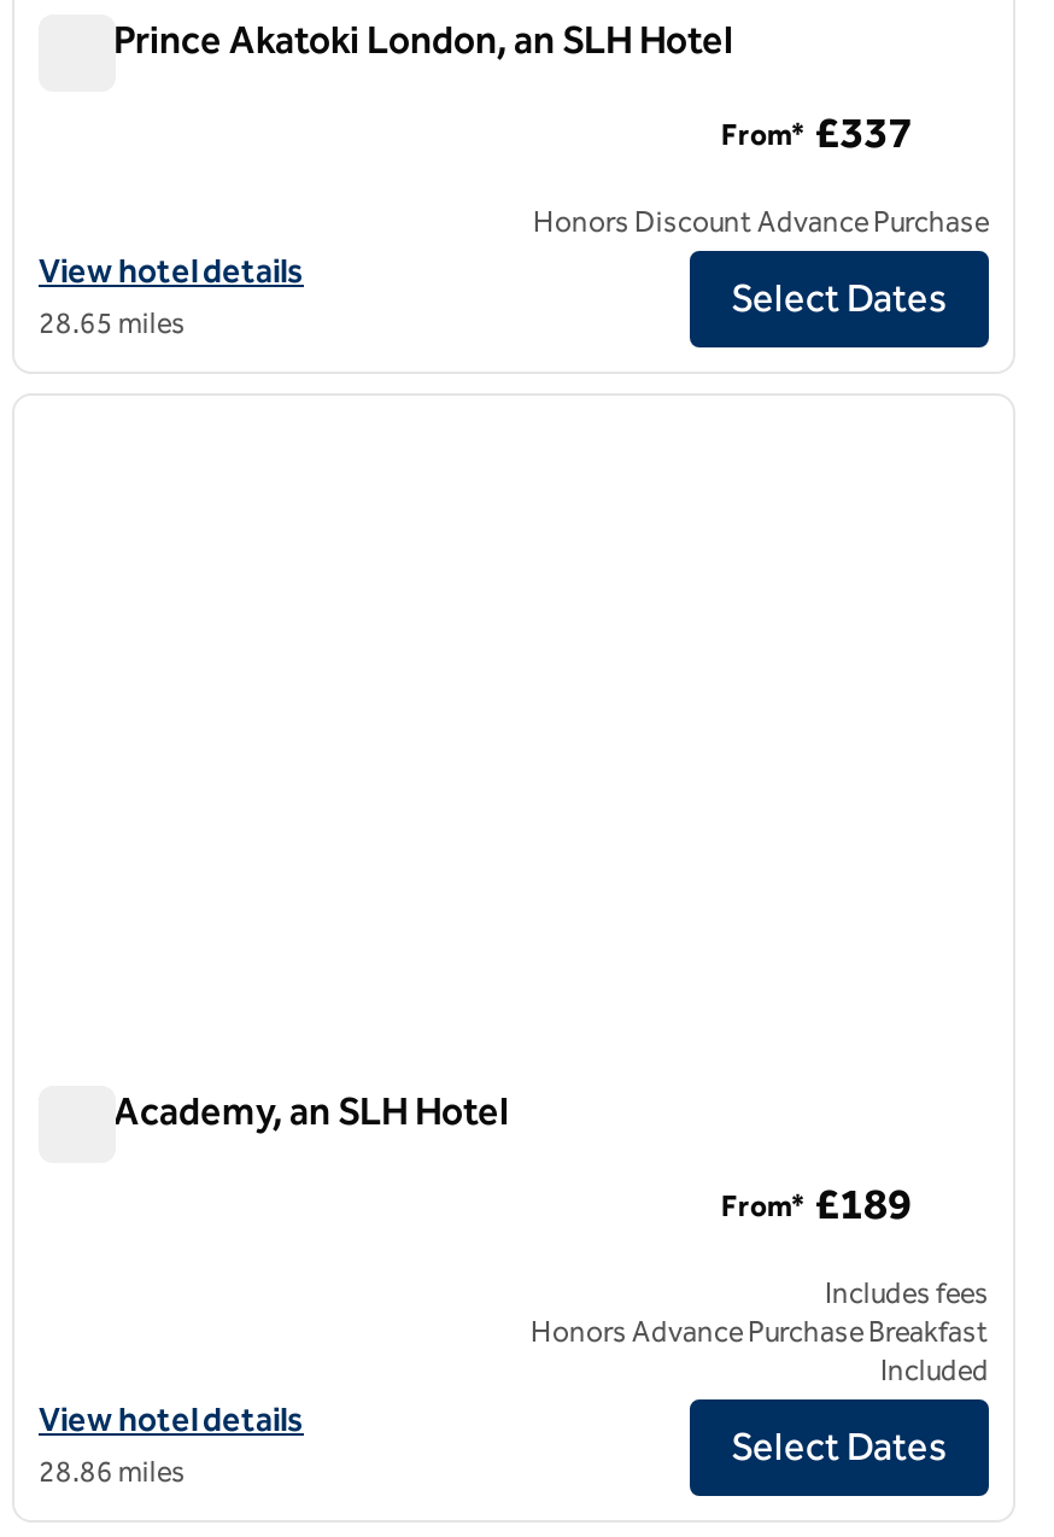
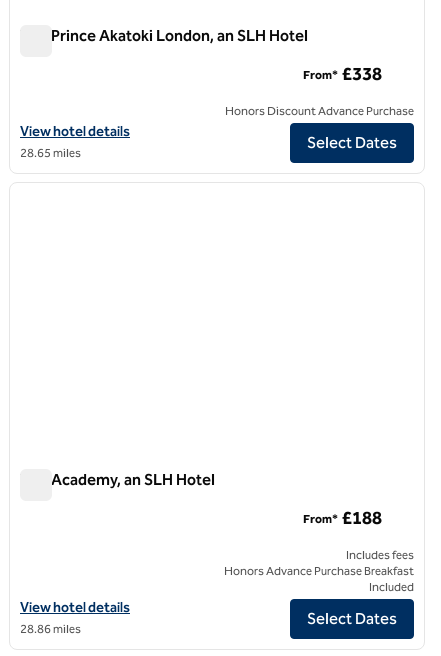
[721,107,912,160] From* £337 -> [303,63,382,85] From* £338
[721,1178,912,1231] From* £189 -> [303,507,382,529] From* £188

